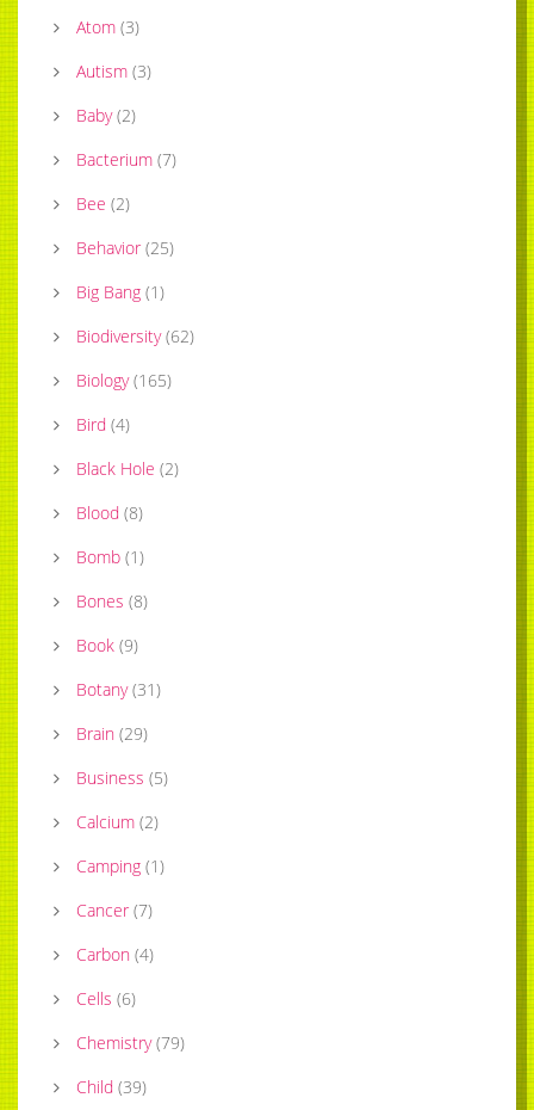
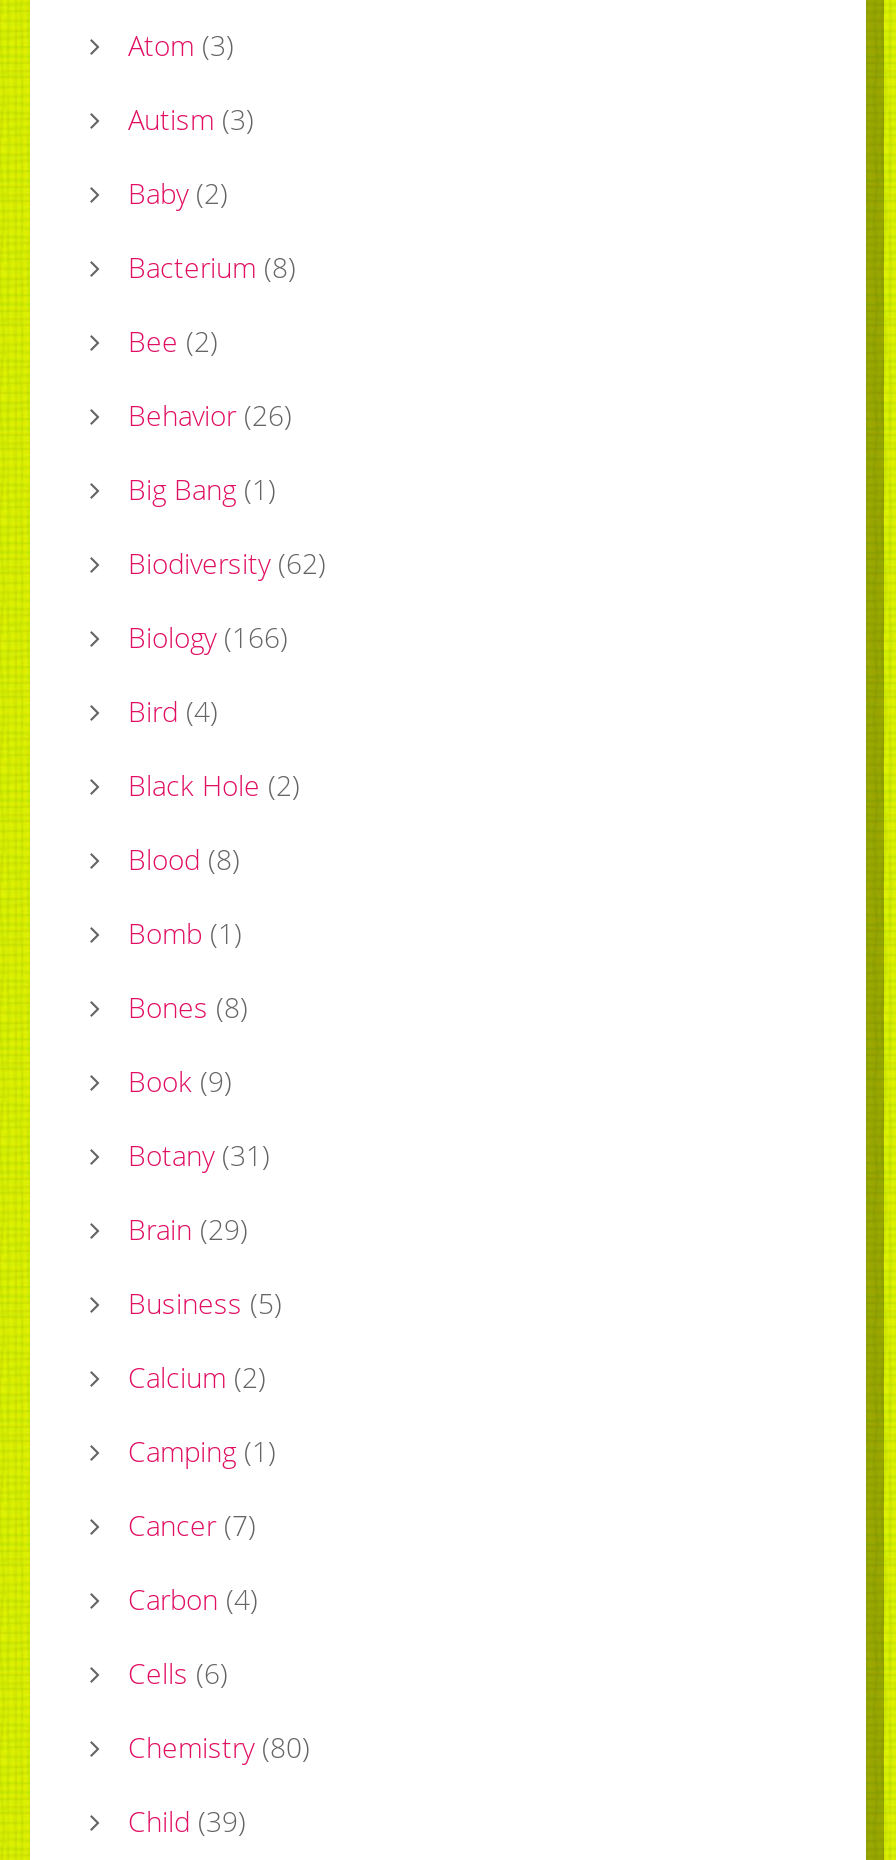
[76,148,176,170] Bacterium (7) -> [128,247,296,285] Bacterium (8)
[76,236,174,259] Behavior (25) -> [128,395,292,433] Behavior (26)
[76,368,172,391] Biology (165) -> [128,617,288,655] Biology (166)
[76,1031,185,1054] Chemistry (79) -> [128,1727,310,1765] Chemistry (80)

